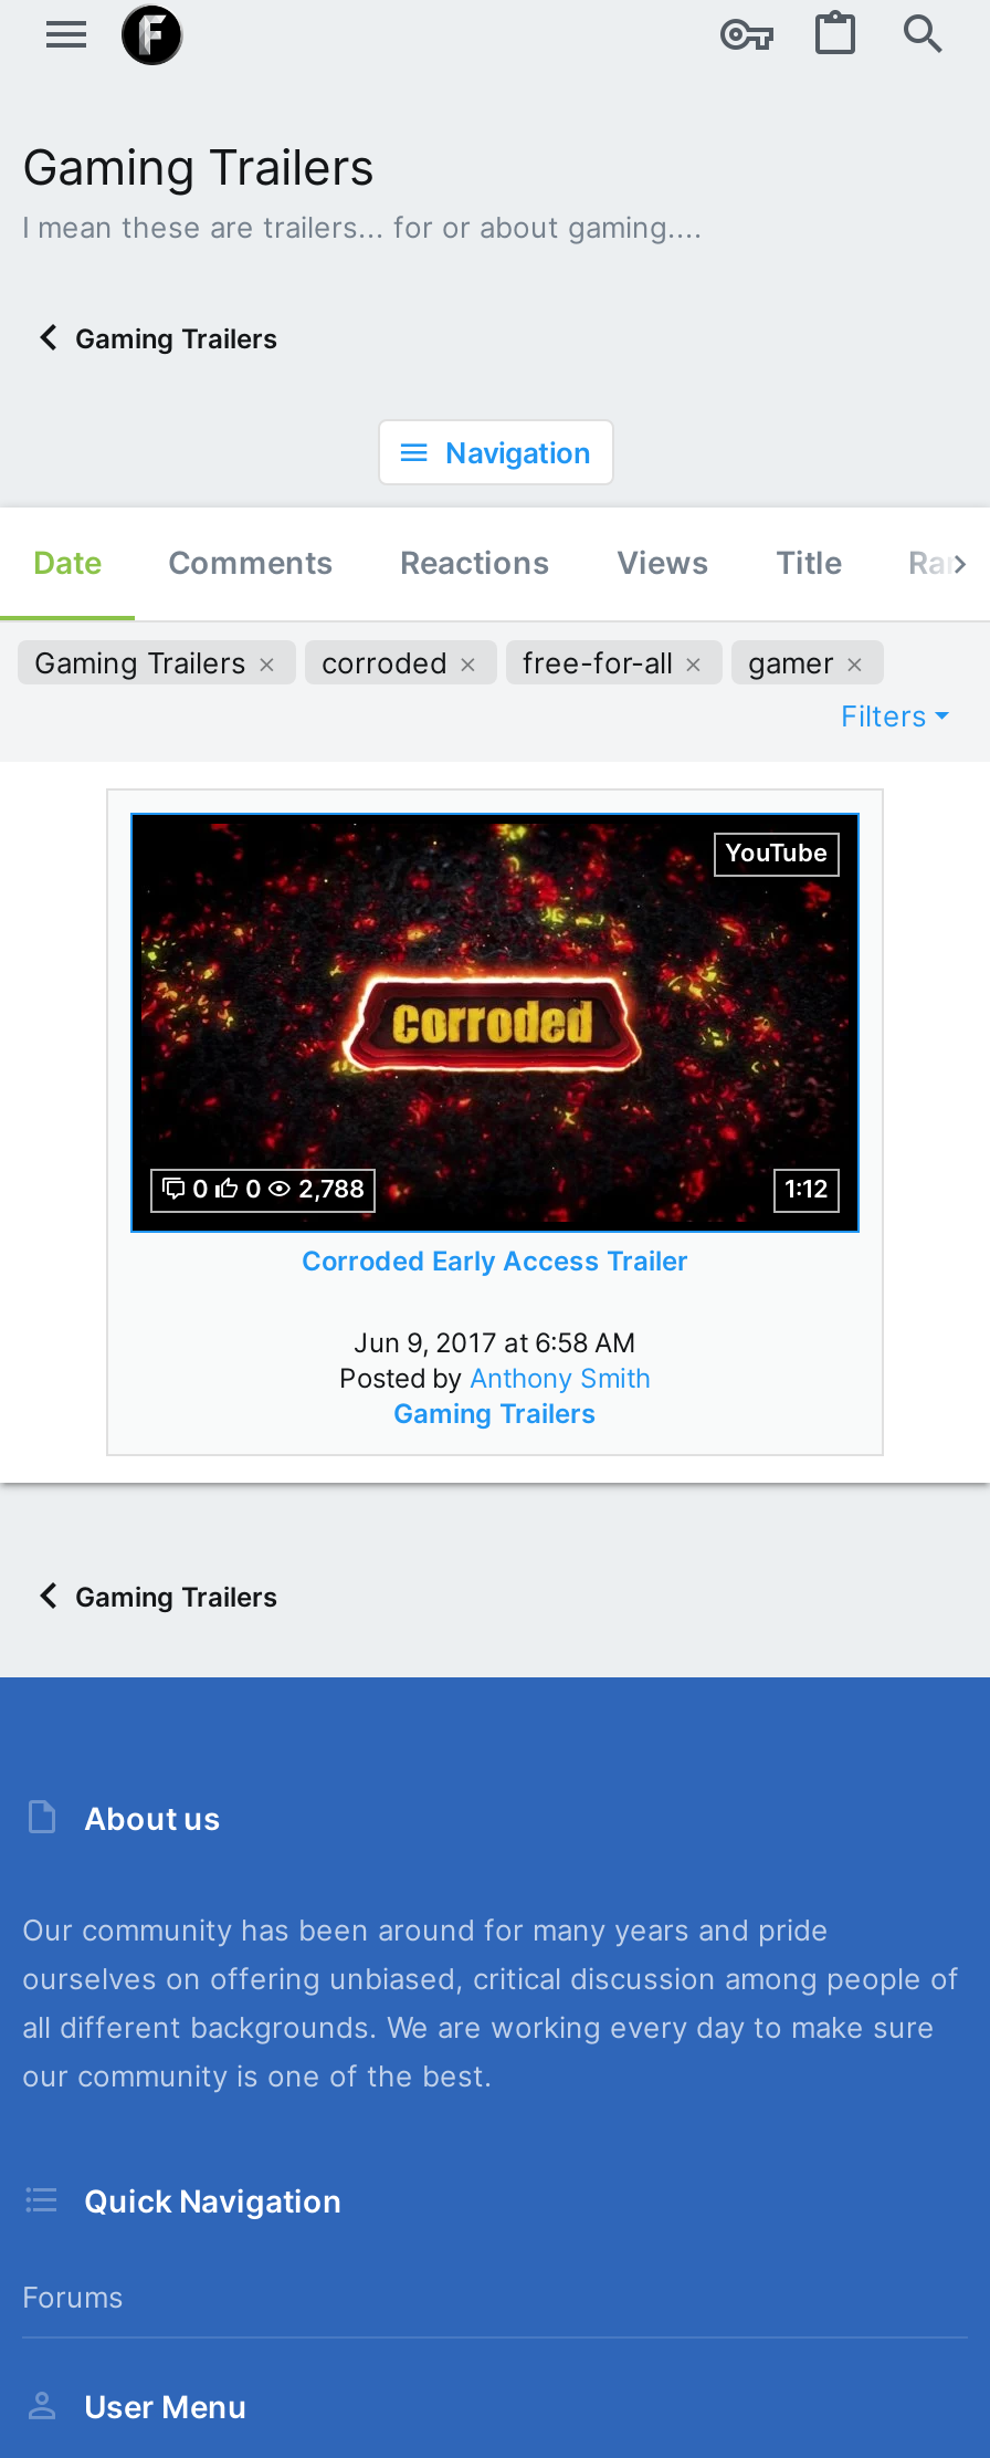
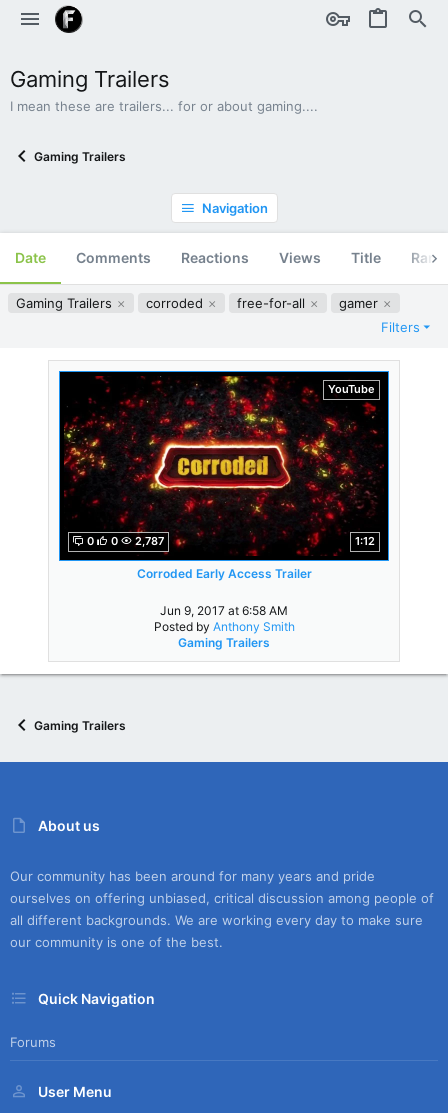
[292,1173,365,1204] 2,788 -> [132,534,164,548] 2,787

